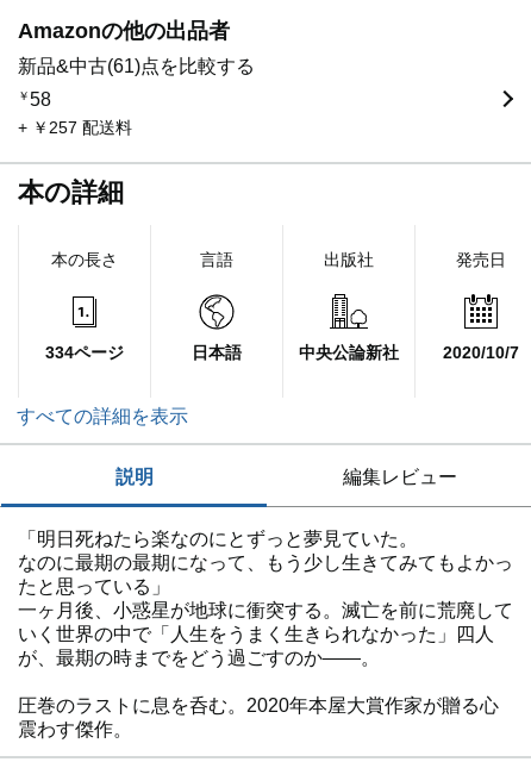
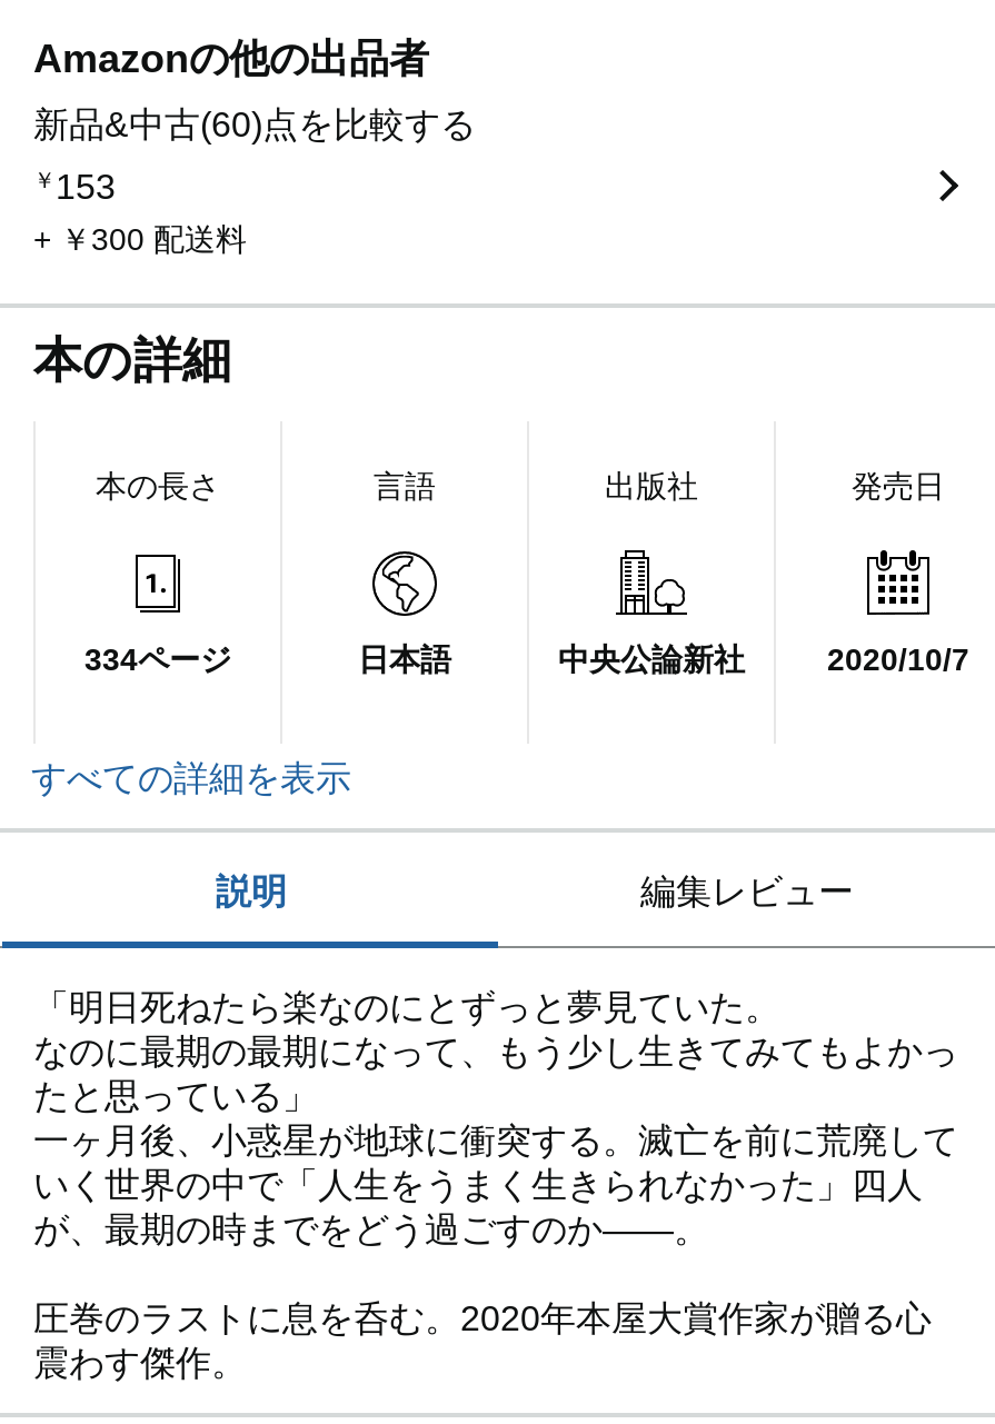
[18,56,255,77] 新品&中古(61)点を比較する -> [33,106,476,144] 新品&中古(60)点を比較する
[18,90,51,110] ￥58 -> [33,169,116,206] ￥153
[18,118,132,137] + ￥257 配送料 -> [33,222,247,257] + ￥300 配送料

